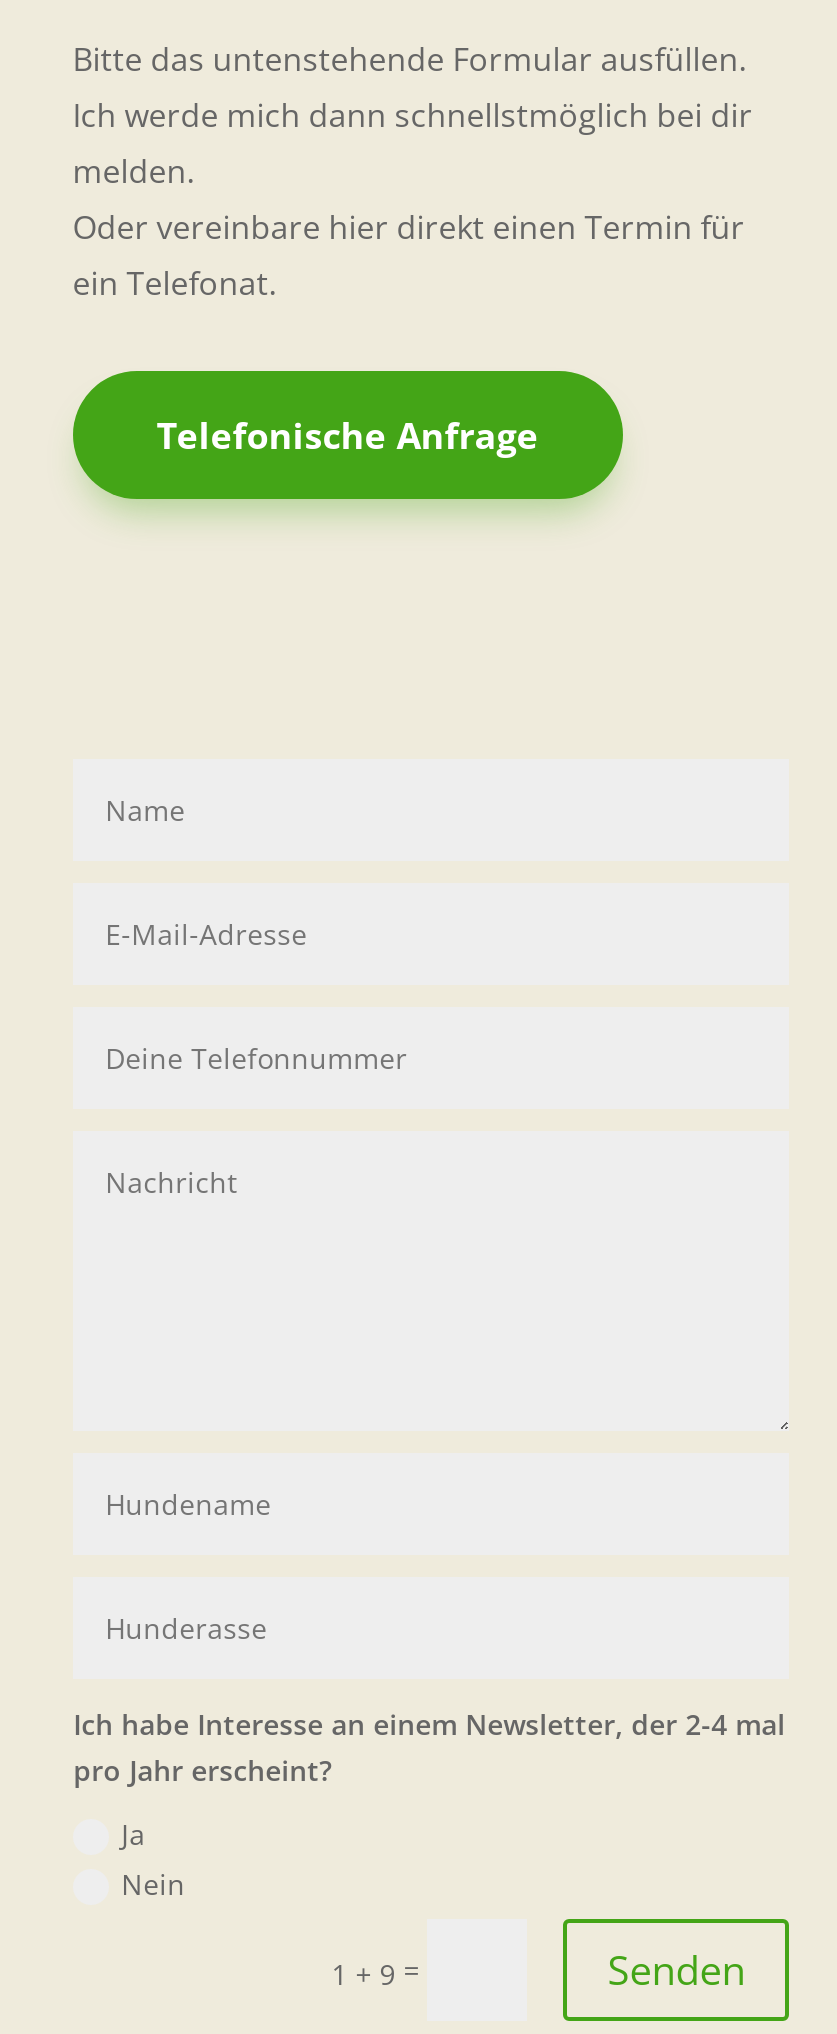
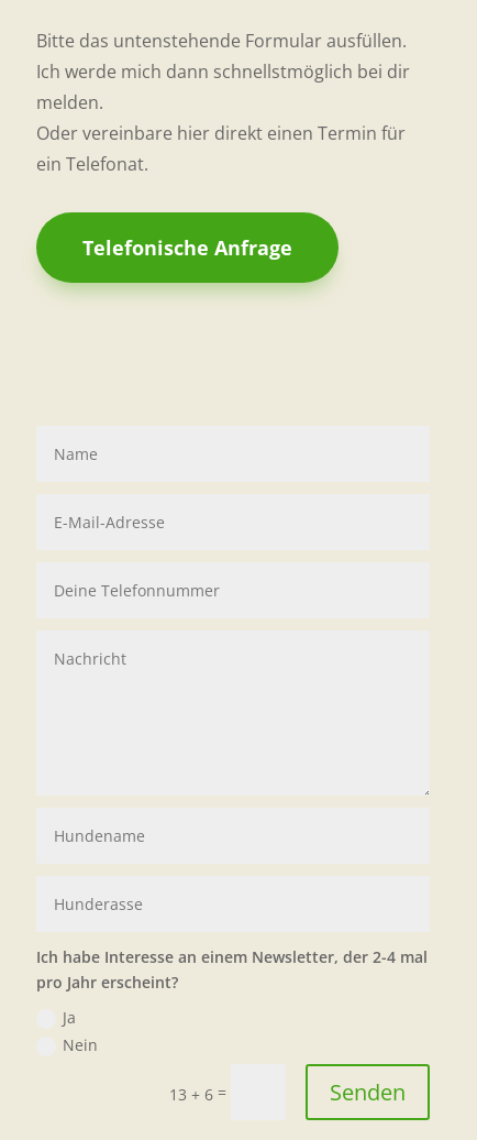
[331,1951,427,1993] 1 + 9 = -> [169,1082,231,1105] 13 + 6 =

